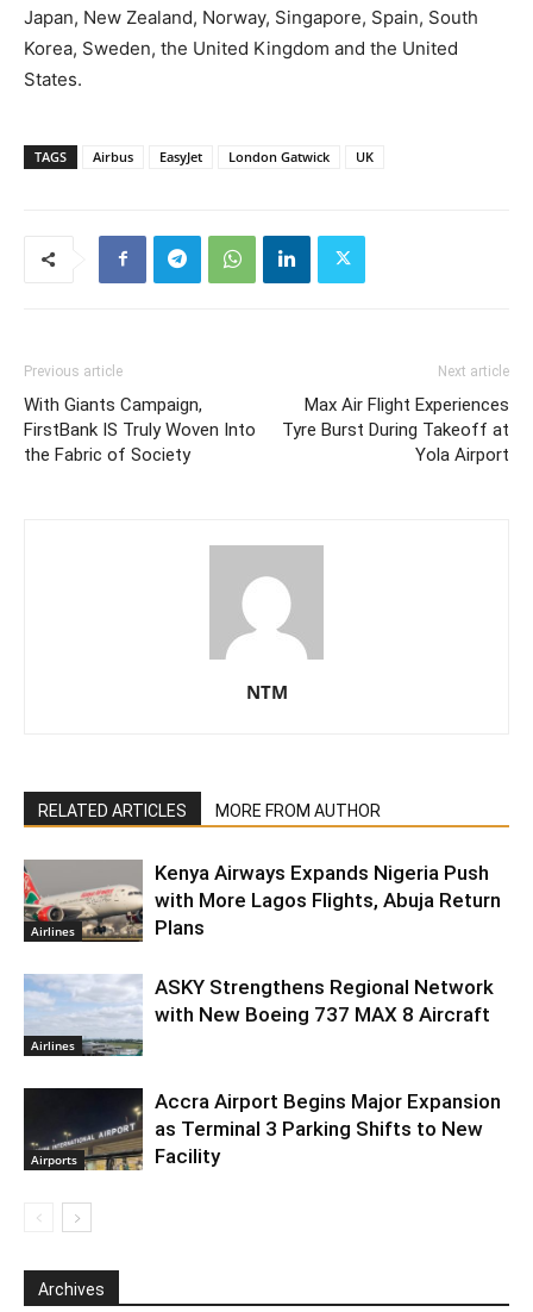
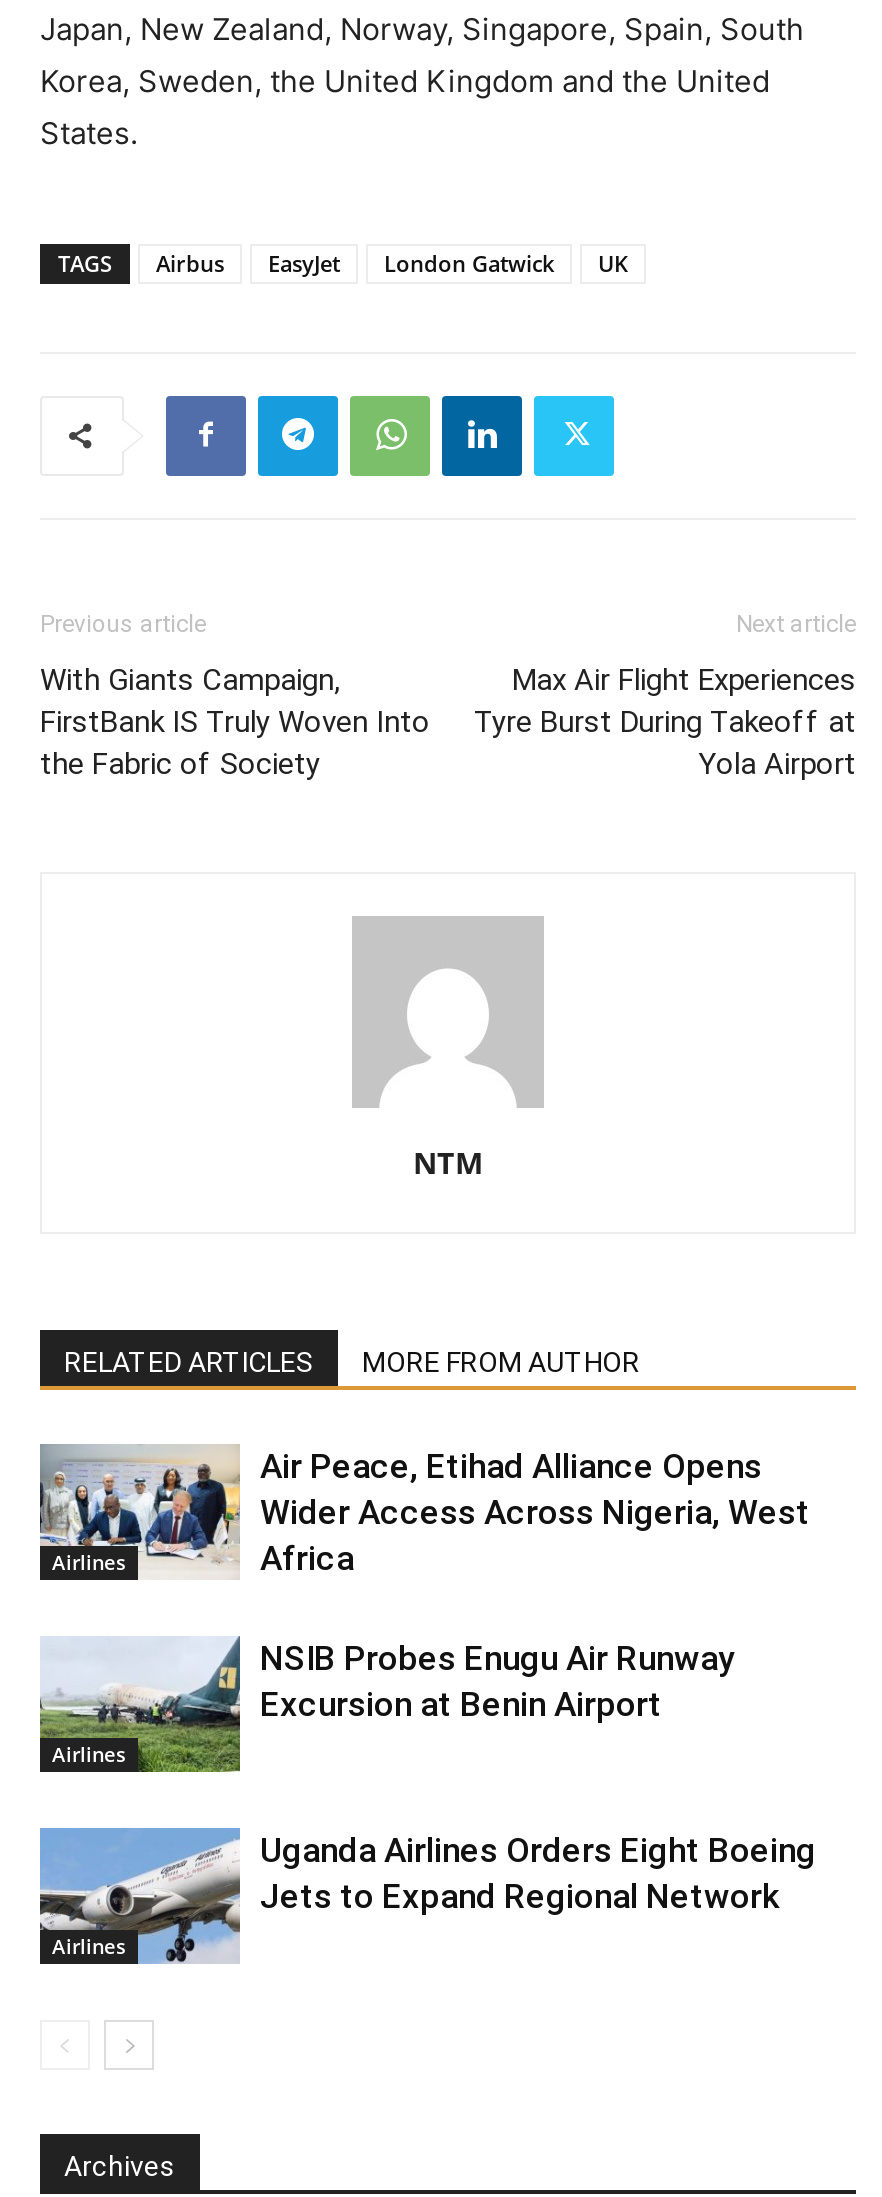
[23,860,501,943] [image] | Kenya Airways Expands Nigeria Push | with More Lagos Flights, Abuja Return | Plans -> [38,1446,810,1582] [image] | Air Peace, Etihad Alliance Opens | Wider Access Across Nigeria, West | Africa
[24,975,494,1057] [image] | ASKY Strengthens Regional Network | with New Boeing 737 MAX 8 Aircraft -> [38,1638,734,1774] [image] | NSIB Probes Enugu Air Runway | Excursion at Benin Airport
[23,1087,138,1172] [image] | Airports -> [38,1826,232,1966] [image] | Airlines
[155,1089,501,1168] Accra Airport Begins Major Expansion | as Terminal 3 Parking Shifts to New | Facility -> [260,1830,816,1916] Uganda Airlines Orders Eight Boeing | Jets to Expand Regional Network

